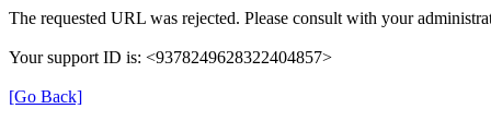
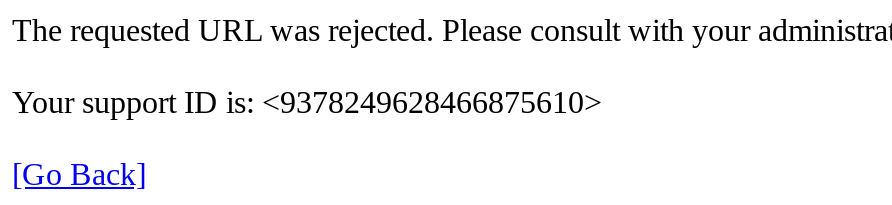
[9,48,332,66] Your support ID is: <9378249628322404857> -> [12,85,602,119] Your support ID is: <9378249628466875610>

